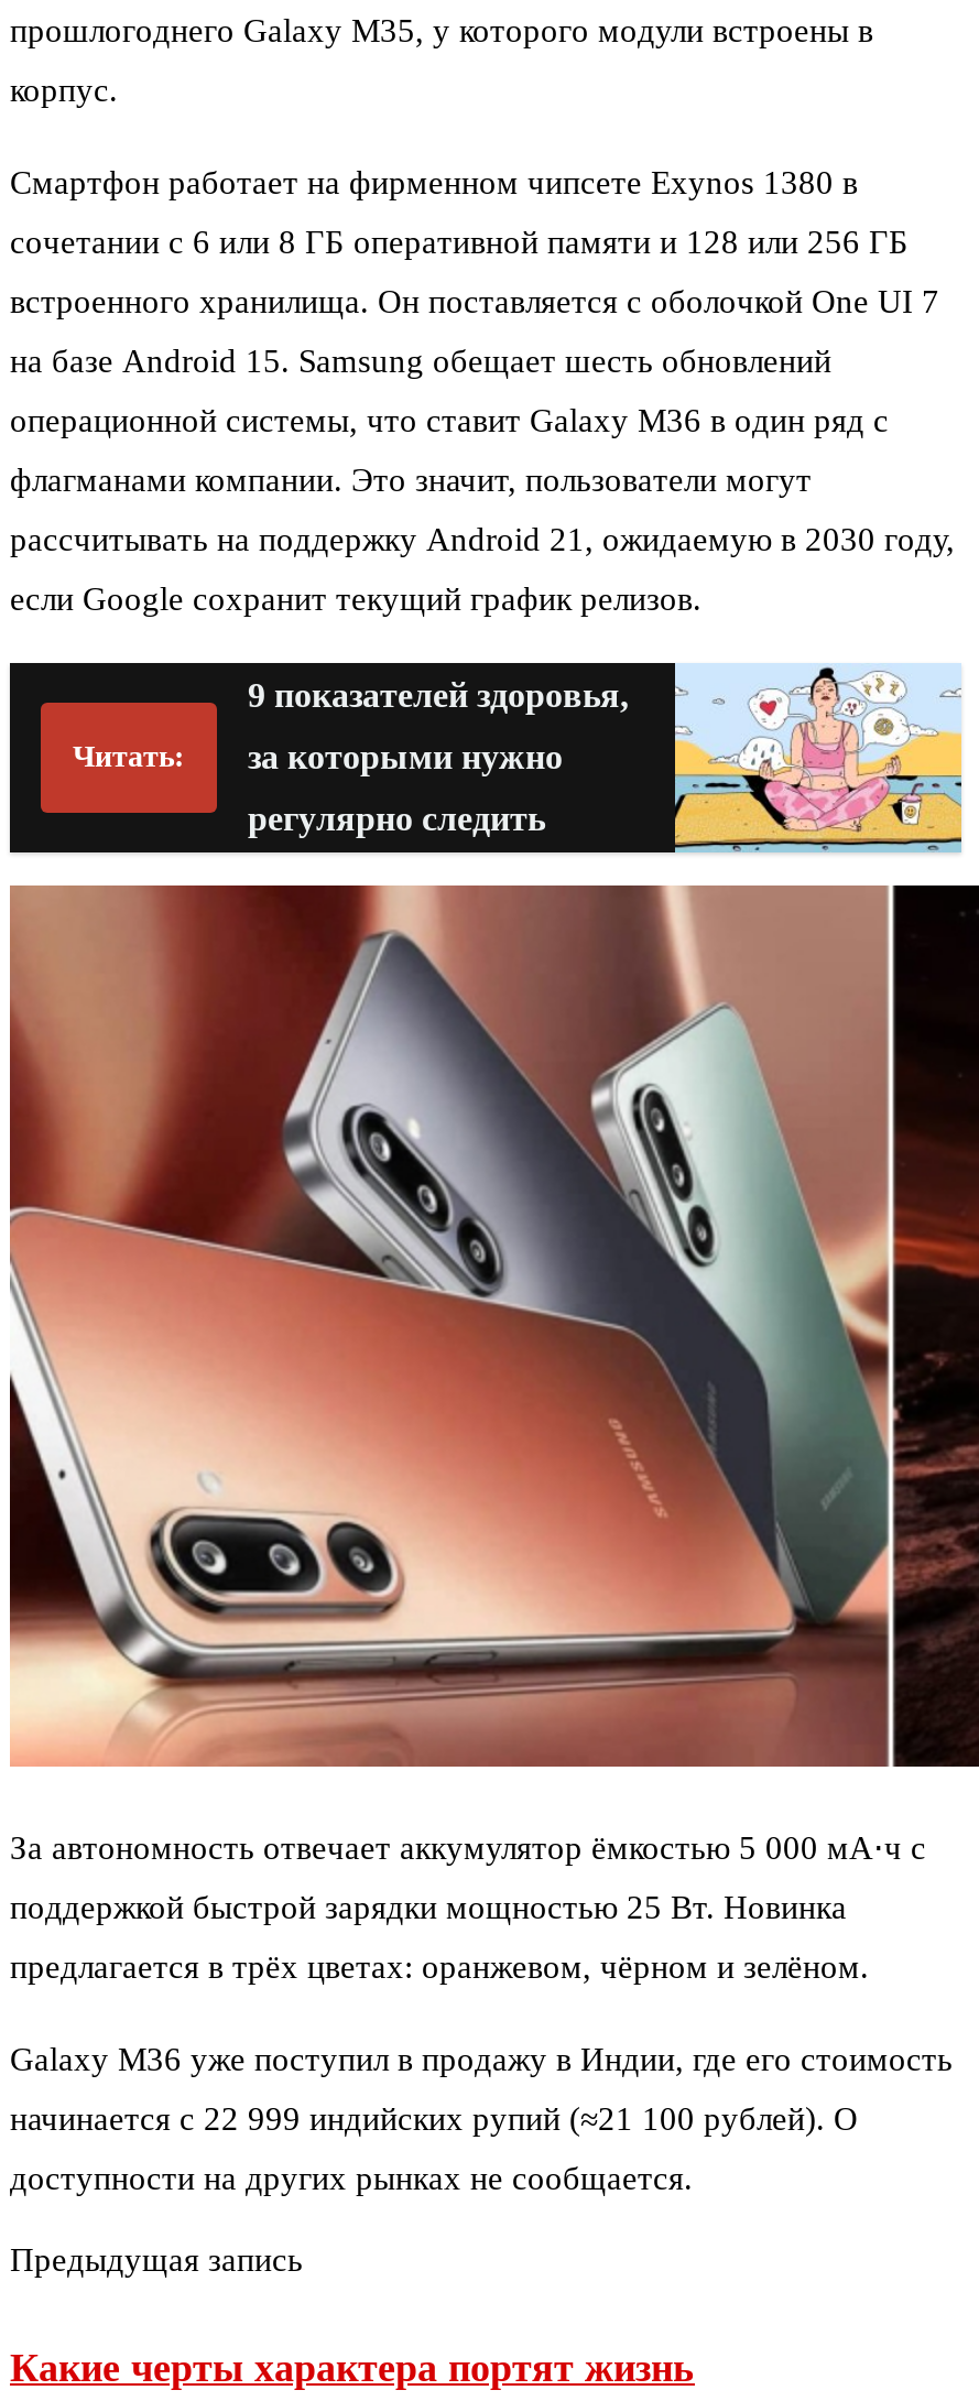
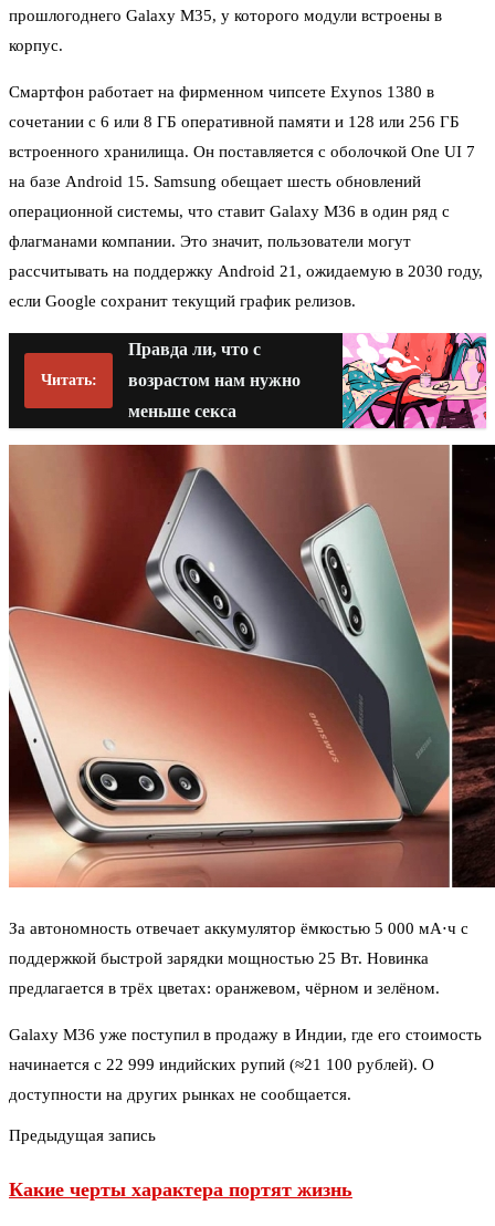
[673,663,964,855] [image] -> [341,332,487,429] [image]
[248,676,629,714] 9 показателей здоровья, -> [128,340,261,359] Правда ли, что с
[248,738,563,775] за которыми нужно -> [128,371,301,389] возрастом нам нужно
[248,800,545,837] регулярно следить -> [128,402,236,420] меньше секса

